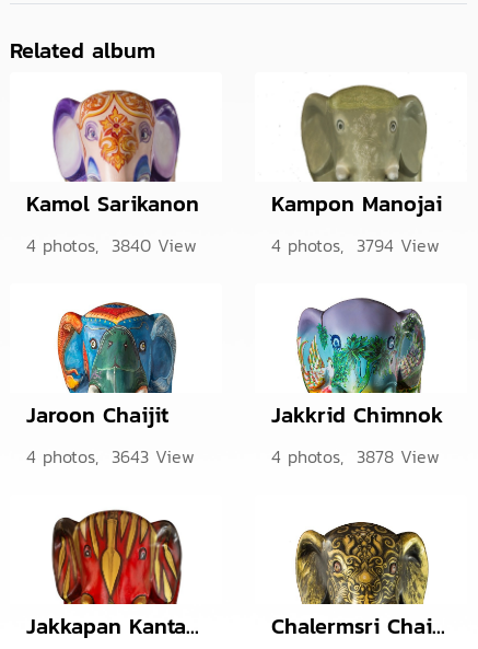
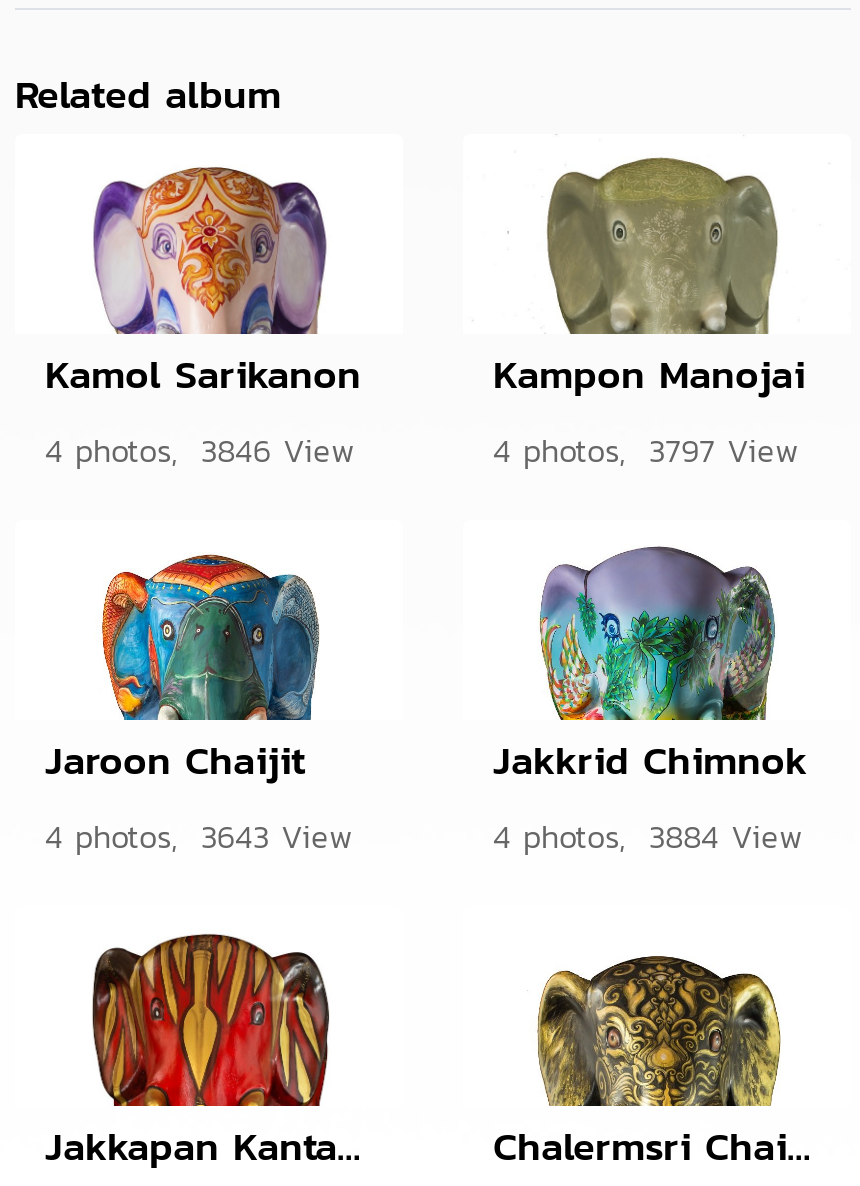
[26,232,197,259] 4 photos, 3840 View -> [45,427,355,475] 4 photos, 3846 View
[271,232,440,259] 4 photos, 3794 View -> [493,427,799,475] 4 photos, 3797 View
[271,444,440,470] 4 photos, 3878 View -> [493,813,803,861] 4 photos, 3884 View

